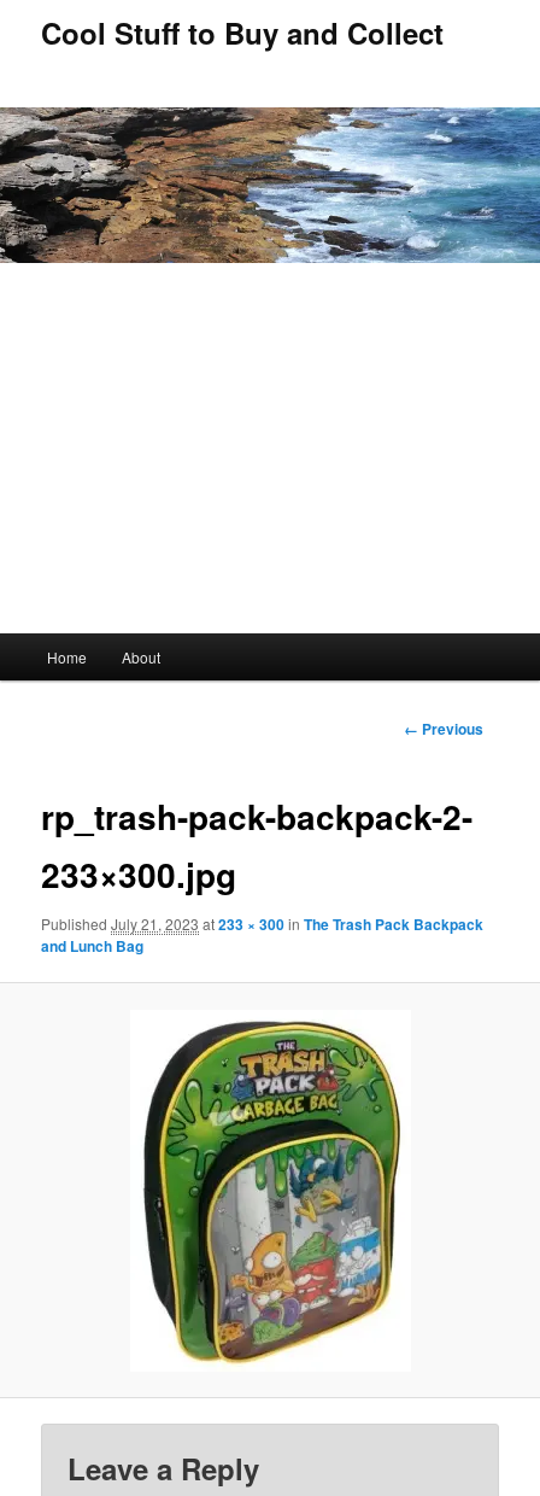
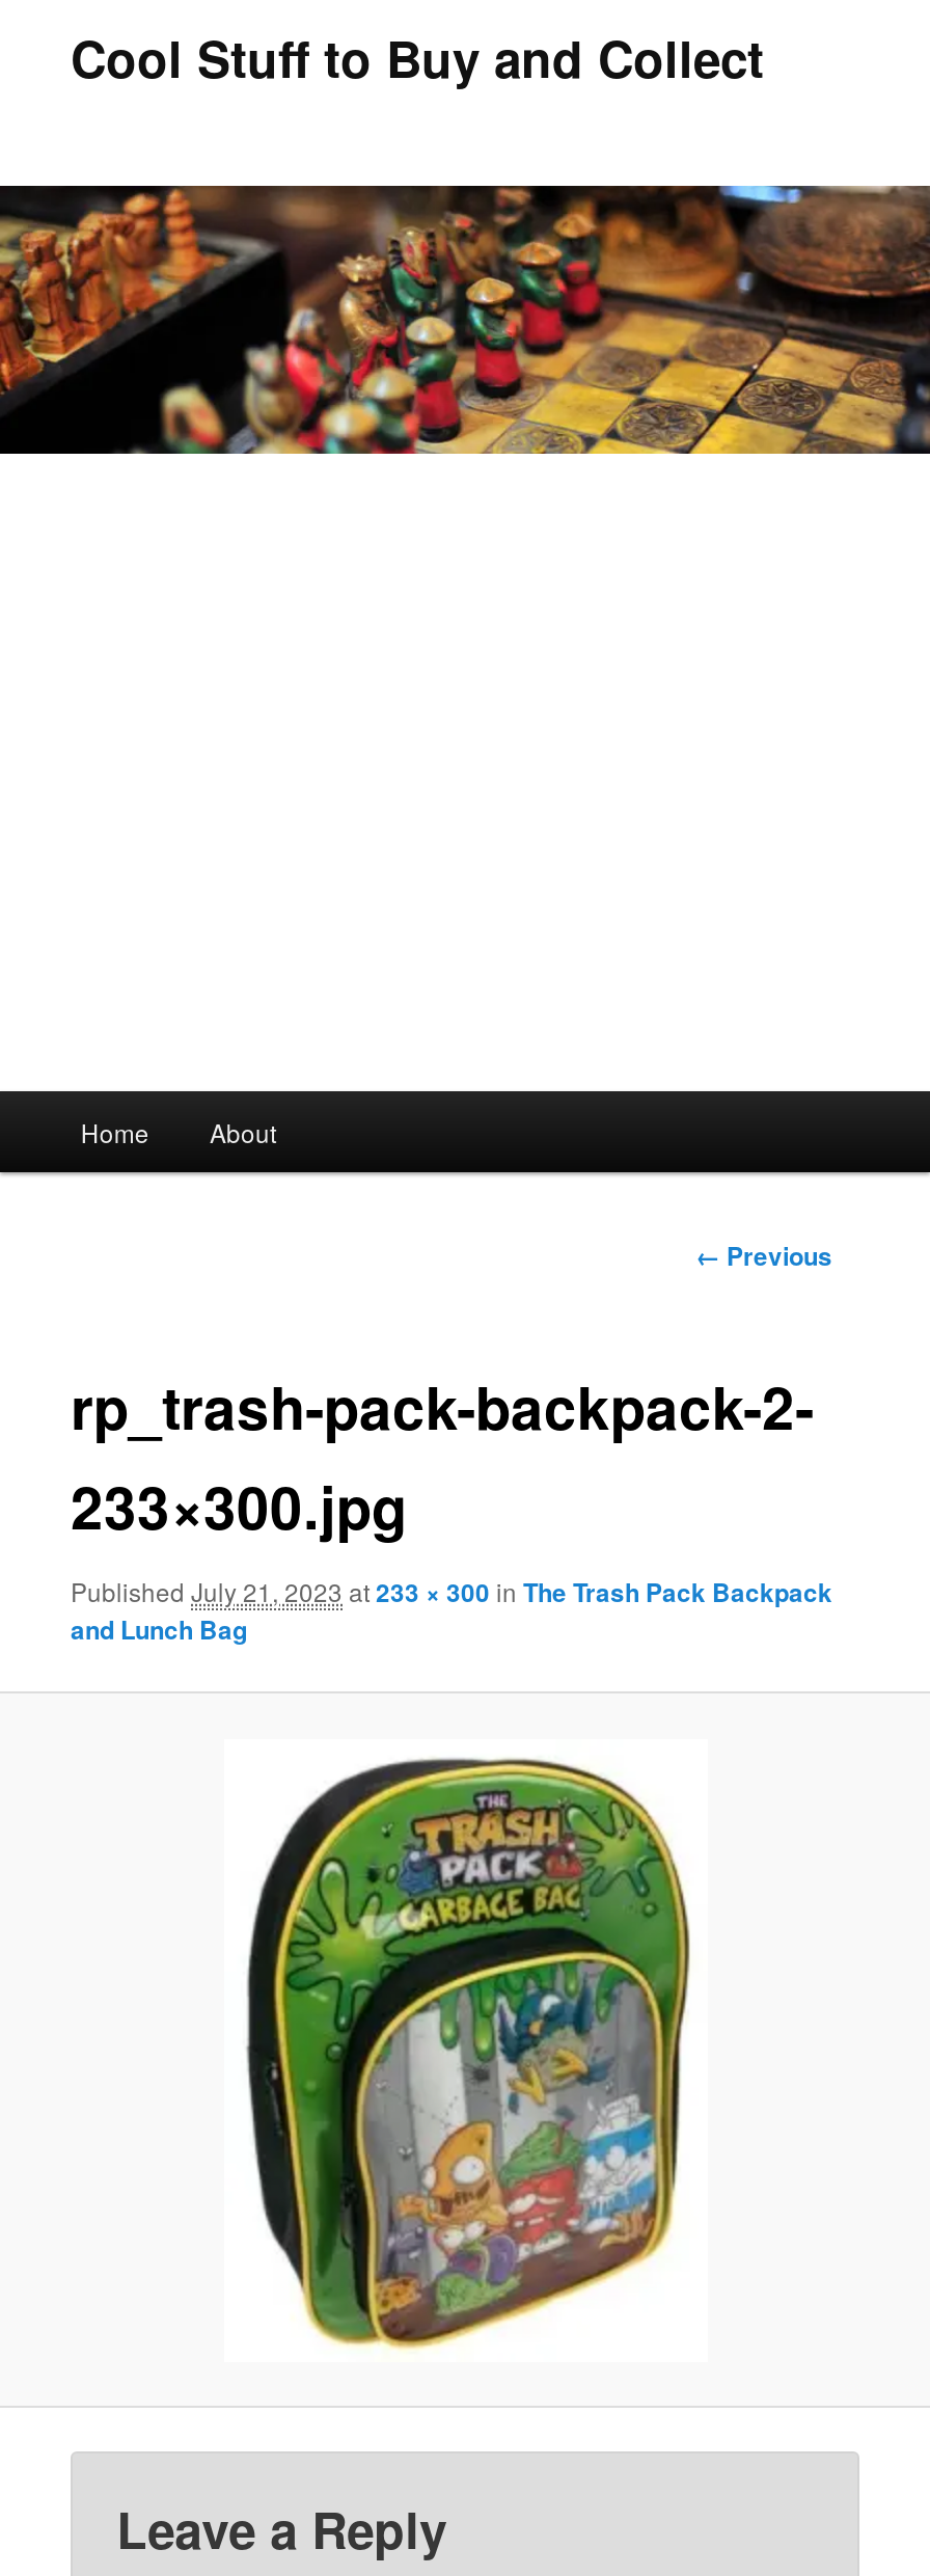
[4,106,536,264] [image] -> [6,184,924,456] [image]

